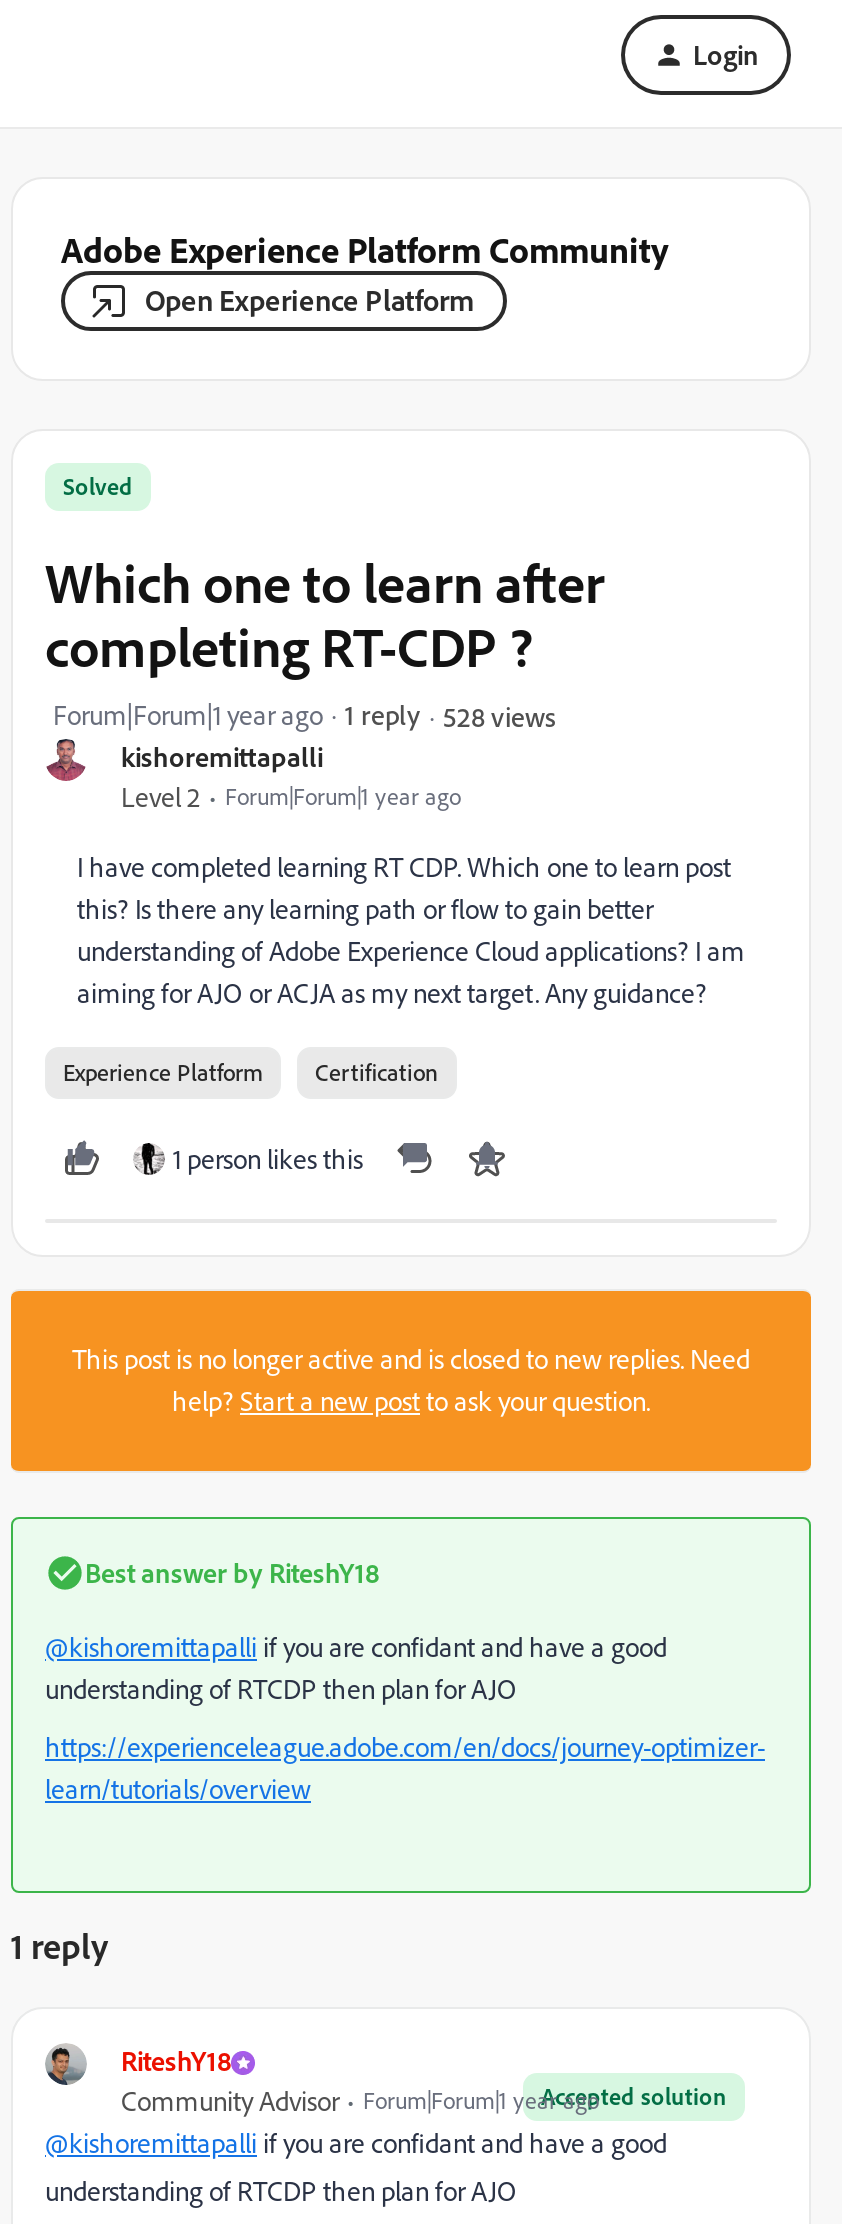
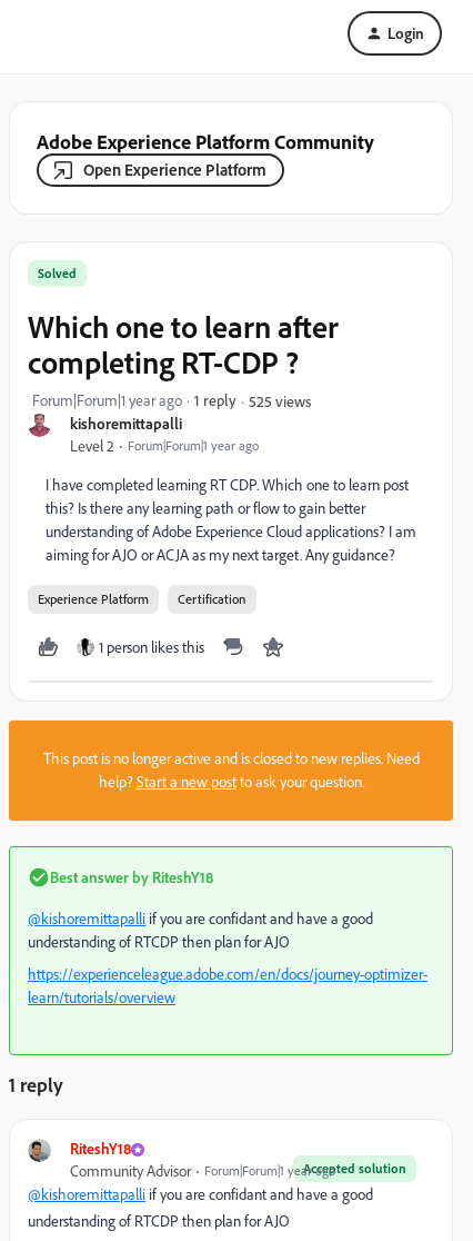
[443,698,555,732] 528 views -> [249,391,311,410] 525 views

